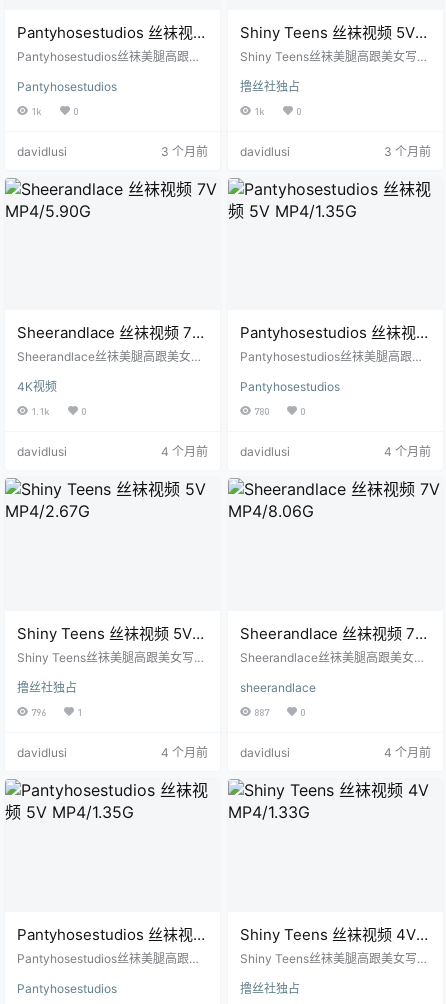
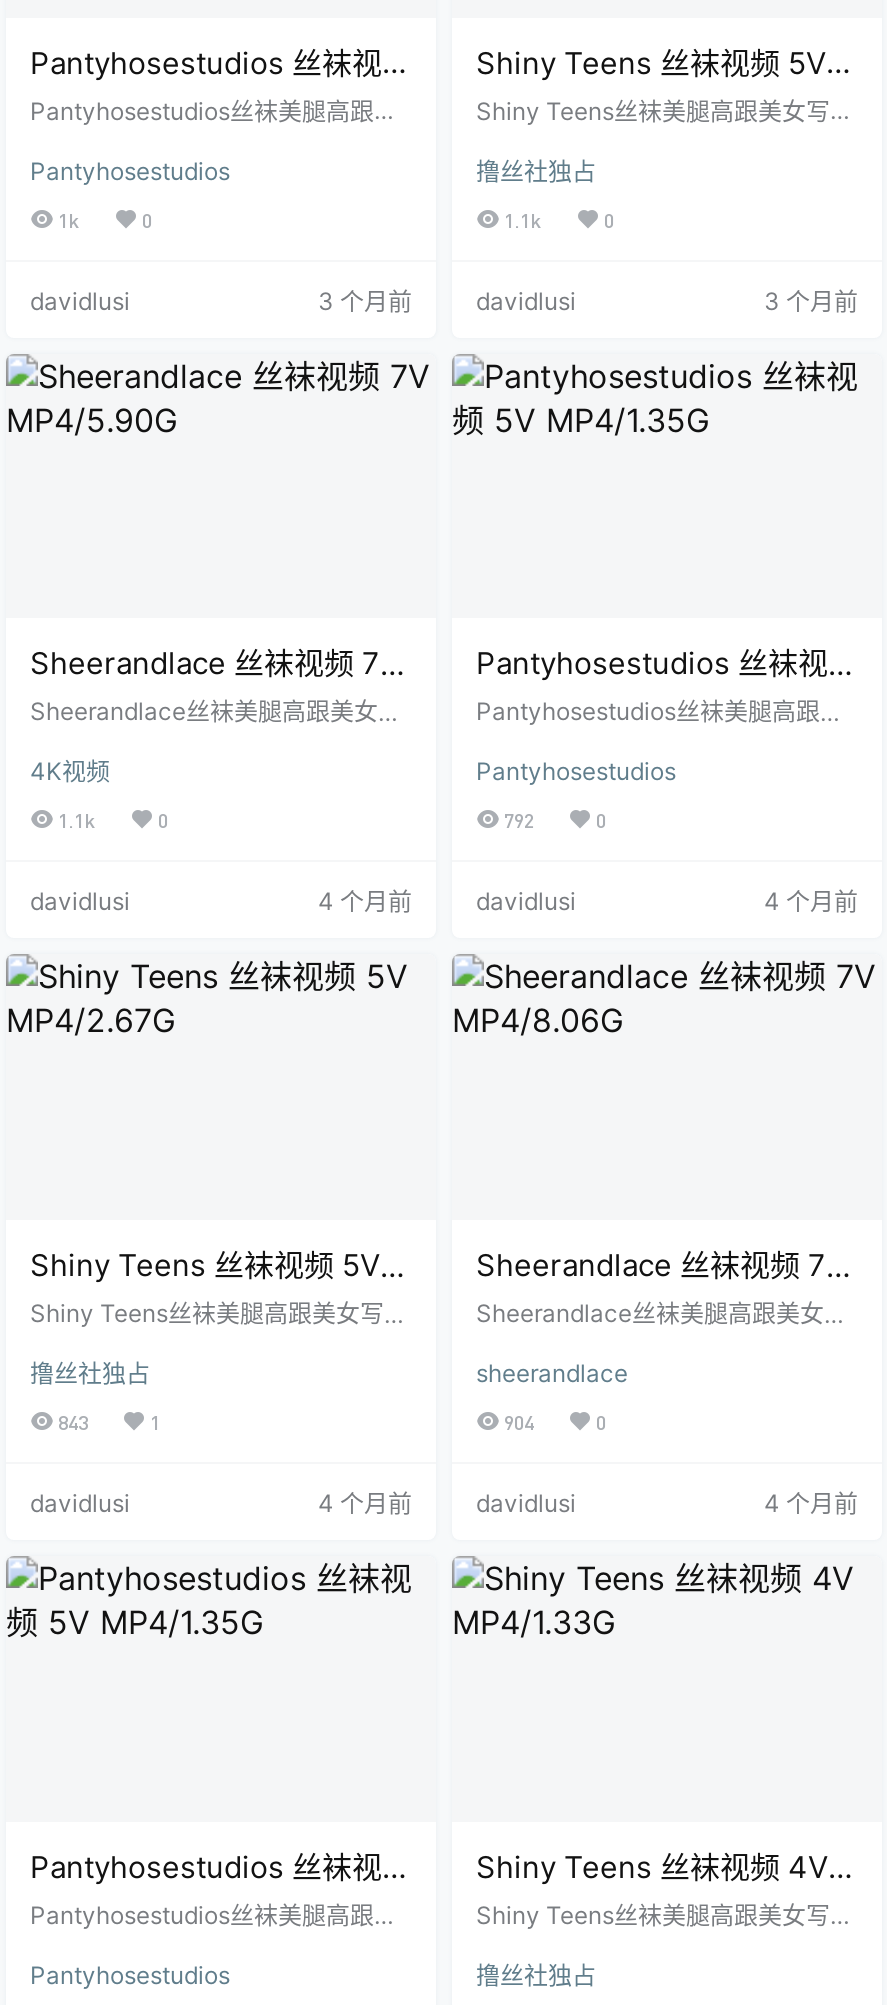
[254,105,265,117] 1k -> [504,207,542,231] 1.1k
[254,405,269,417] 780 -> [504,809,534,833] 792
[31,706,46,718] 796 -> [58,1411,88,1435] 843
[254,706,269,718] 887 -> [504,1411,534,1435] 904

